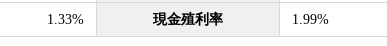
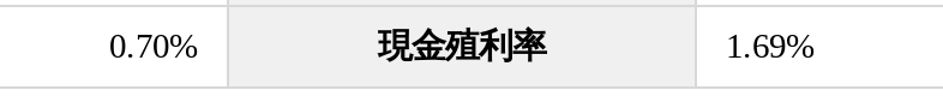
[47,11,84,27] 1.33% -> [109,26,198,65] 0.70%
[292,11,329,27] 1.99% -> [726,26,815,65] 1.69%

